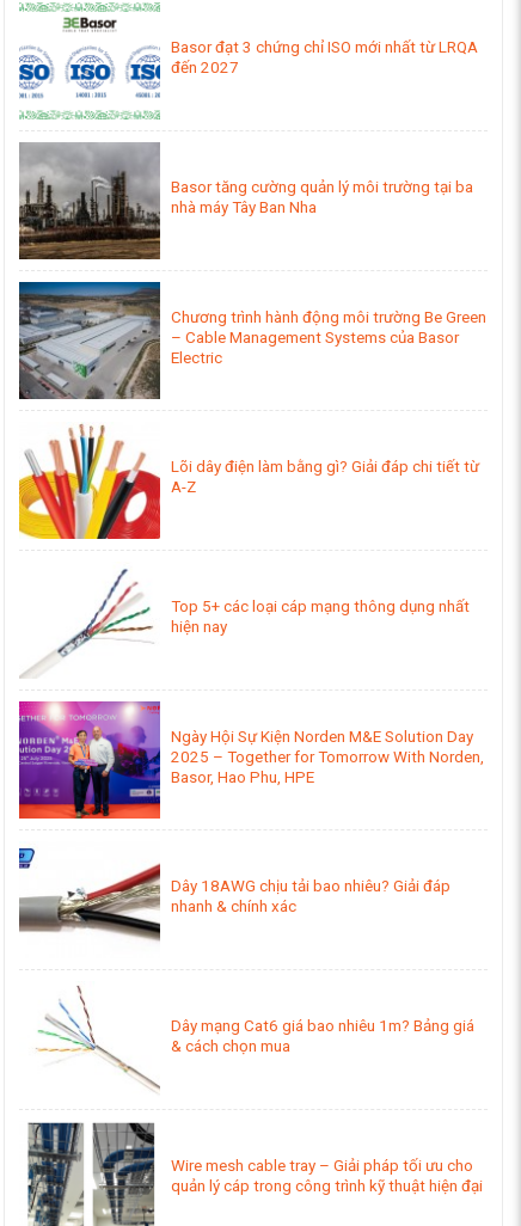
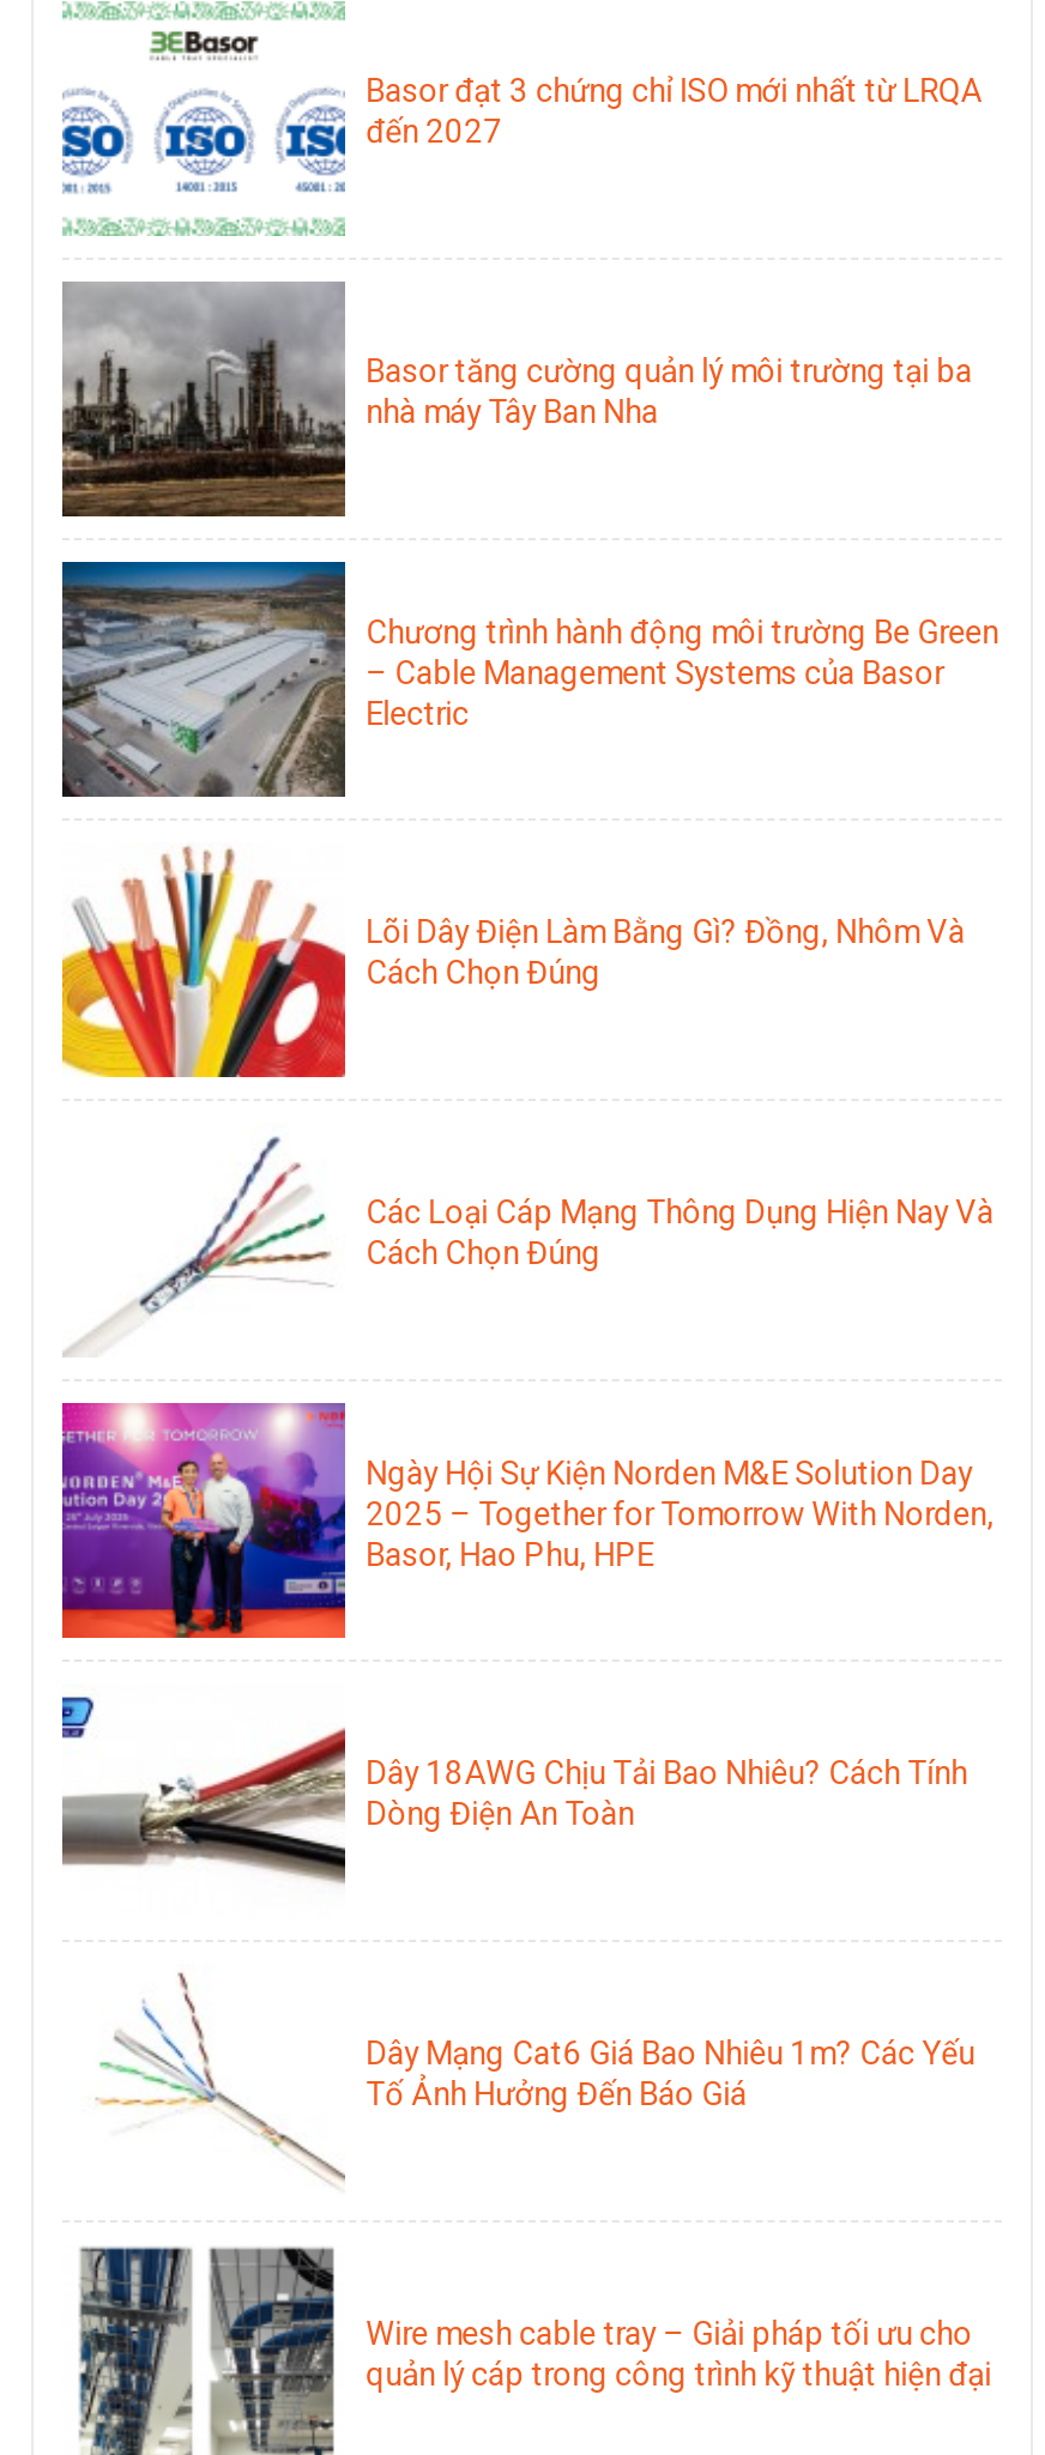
[170,458,479,496] Lõi dây điện làm bằng gì? Giải đáp chi tiết từ | A-Z -> [366,914,965,991] Lõi Dây Điện Làm Bằng Gì? Đồng, Nhôm Và | Cách Chọn Đúng
[170,598,469,636] Top 5+ các loại cáp mạng thông dụng nhất | hiện nay -> [366,1195,994,1271] Các Loại Cáp Mạng Thông Dụng Hiện Nay Và | Cách Chọn Đúng
[170,877,450,915] Dây 18AWG chịu tải bao nhiêu? Giải đáp | nhanh & chính xác -> [366,1756,967,1832] Dây 18AWG Chịu Tải Bao Nhiêu? Cách Tính | Dòng Điện An Toàn
[170,1017,474,1055] Dây mạng Cat6 giá bao nhiêu 1m? Bảng giá | & cách chọn mua -> [366,2036,975,2113] Dây Mạng Cat6 Giá Bao Nhiêu 1m? Các Yếu | Tố Ảnh Hưởng Đến Báo Giá

